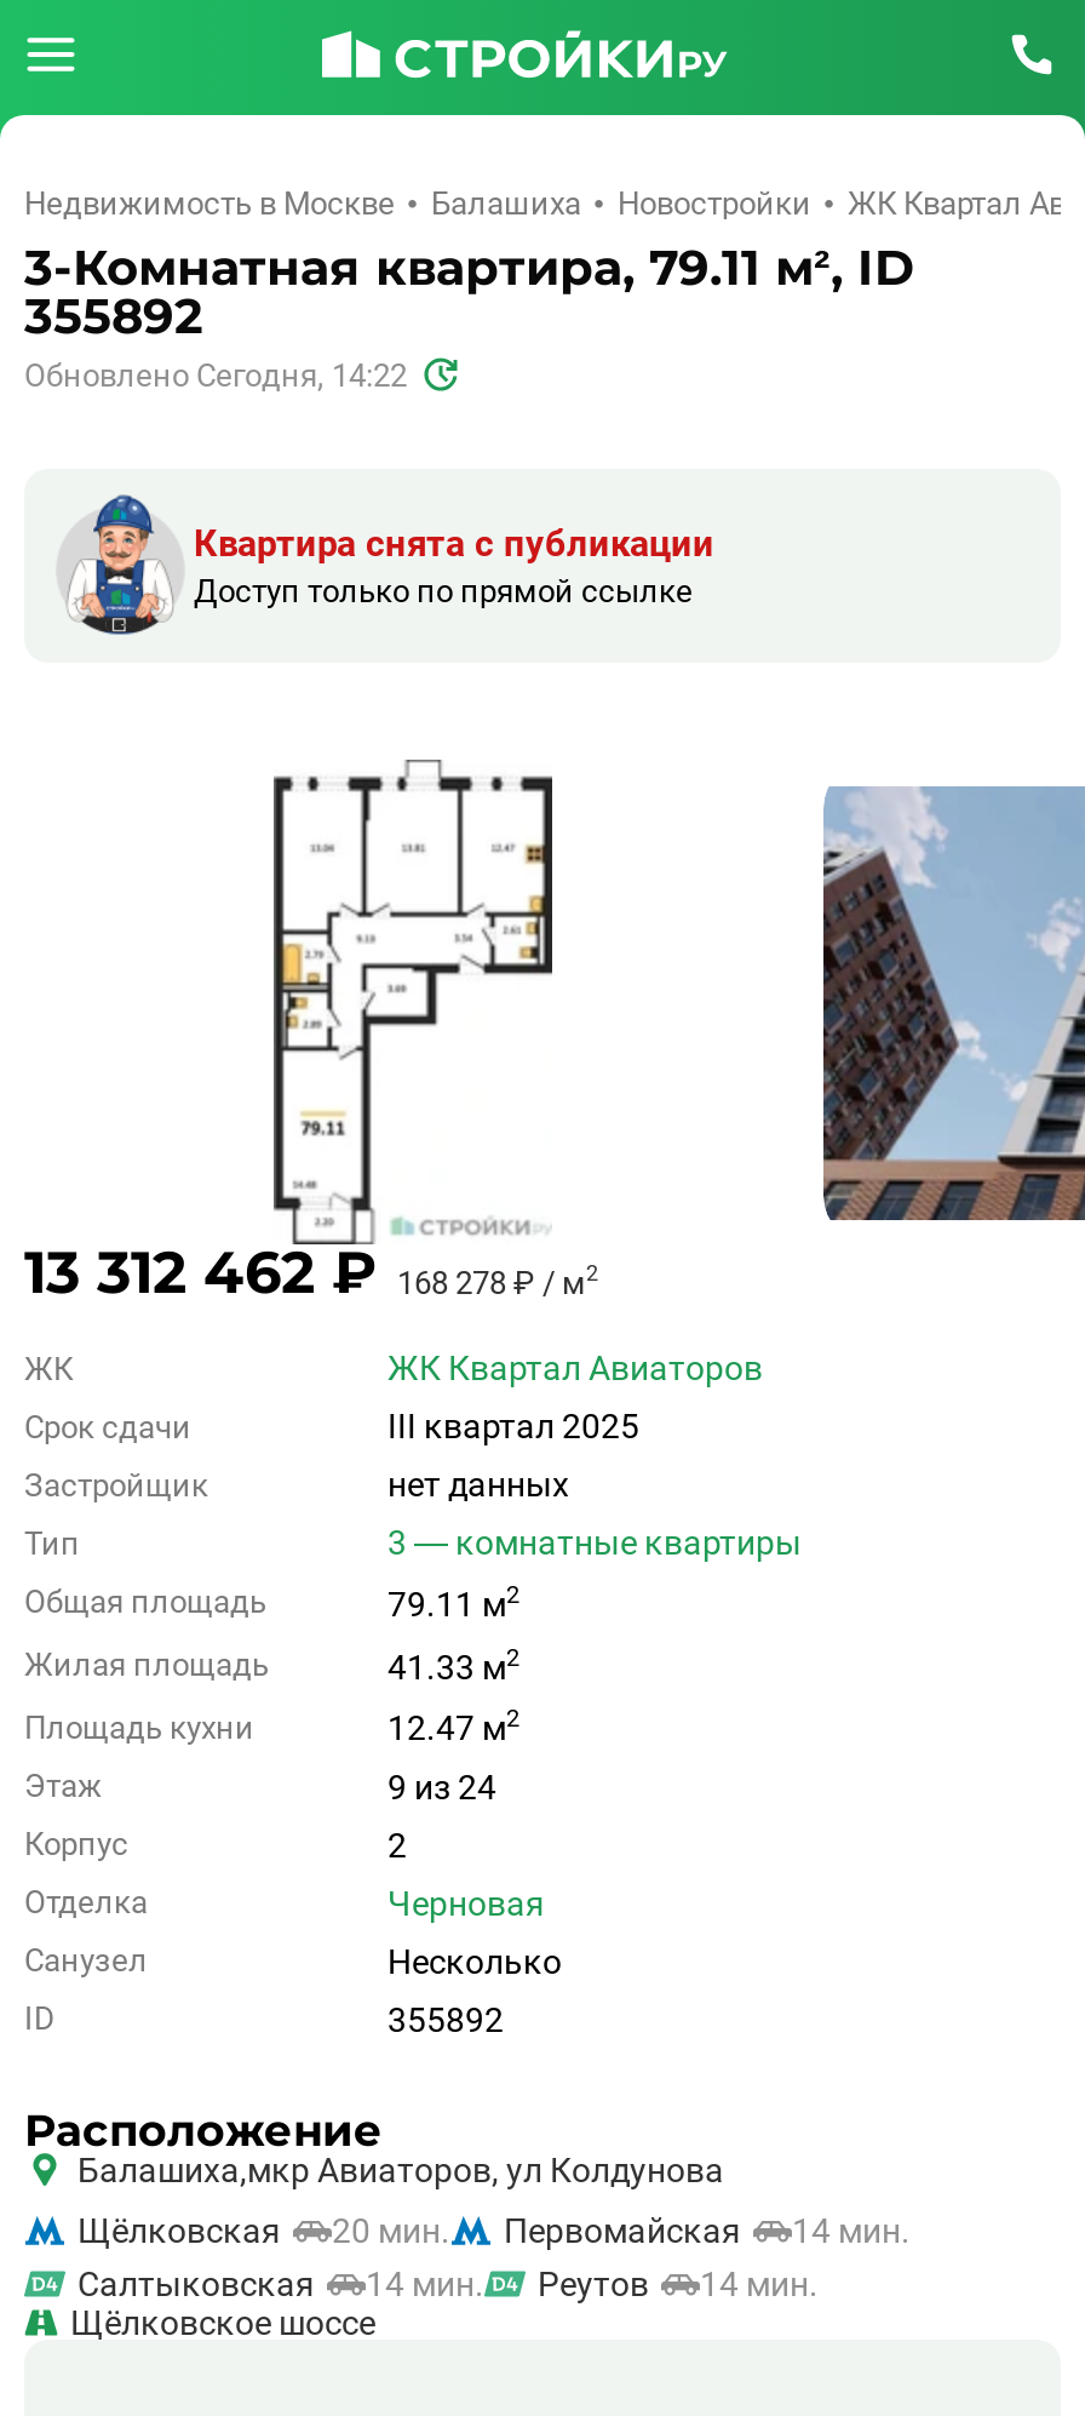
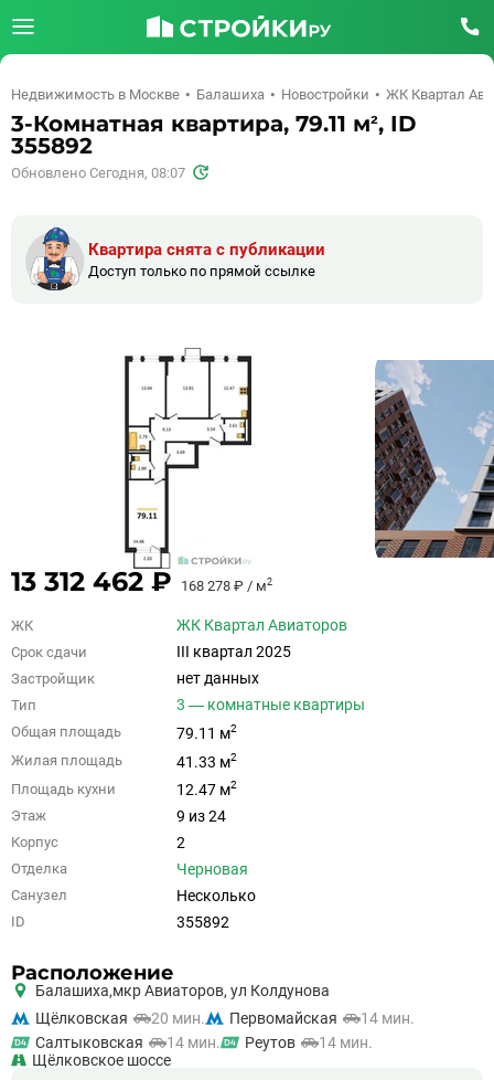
[24,356,407,393] Обновлено Сегодня, 14:22 -> [11,164,185,181] Обновлено Сегодня, 08:07

